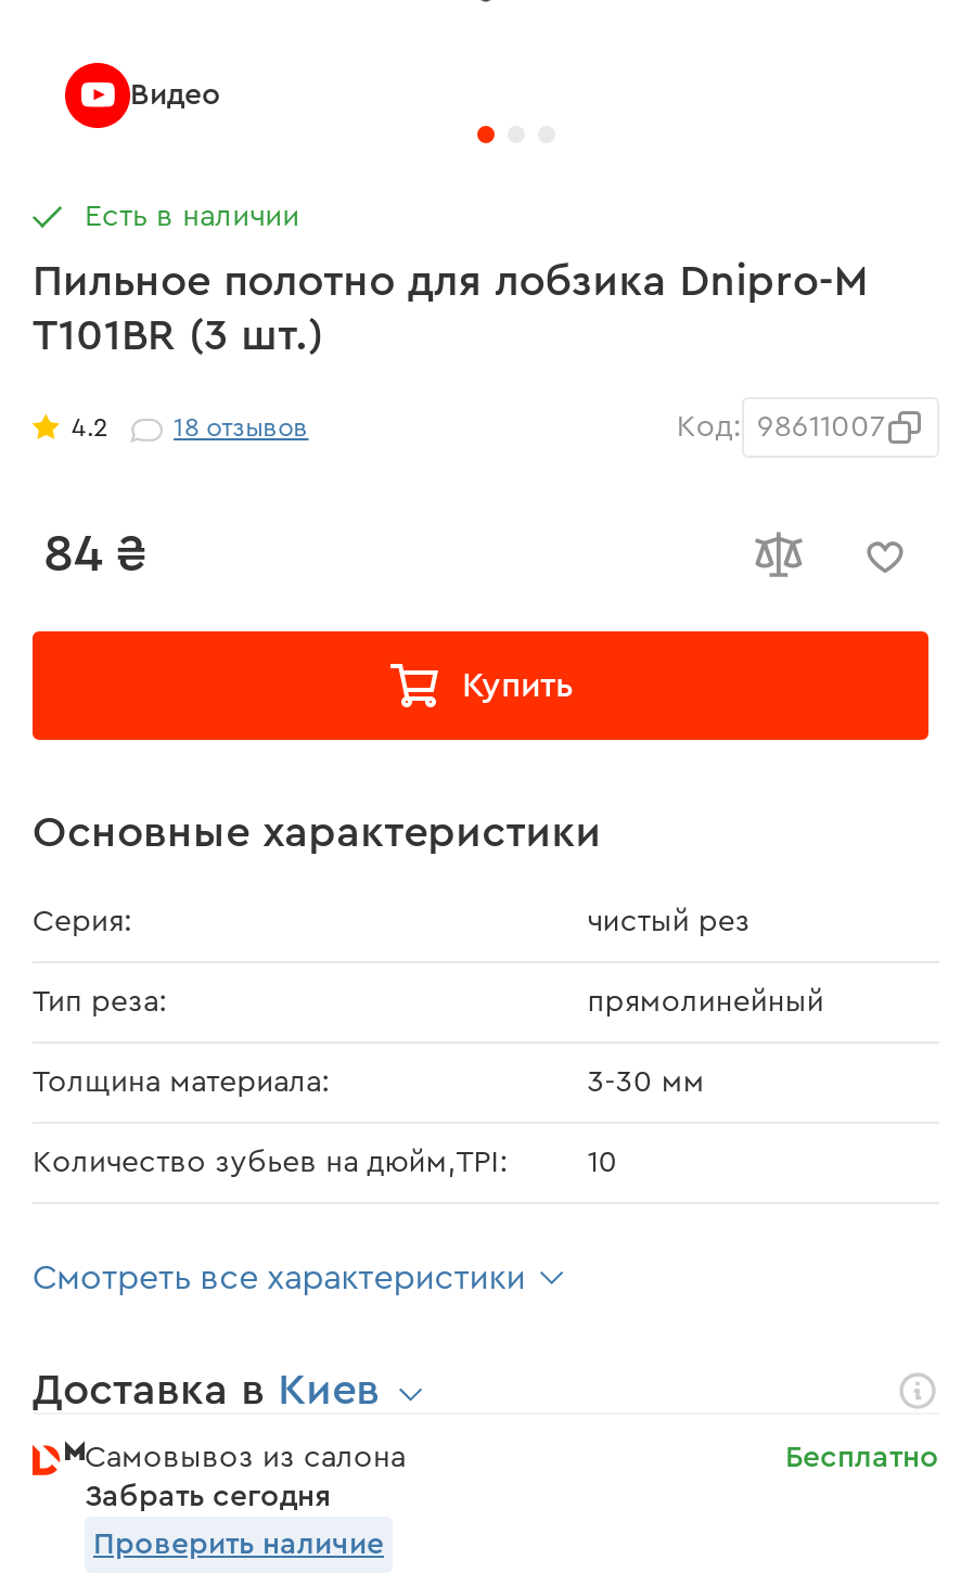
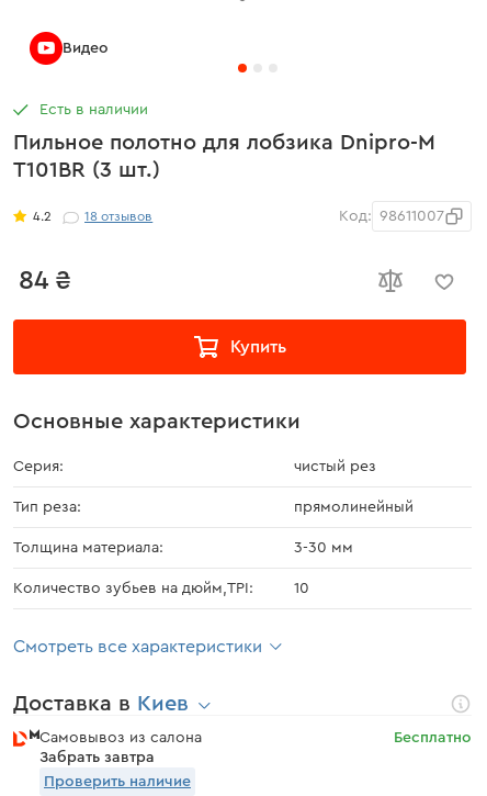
[85,1482,332,1512] Забрать сегодня -> [39,750,155,765] Забрать завтра

